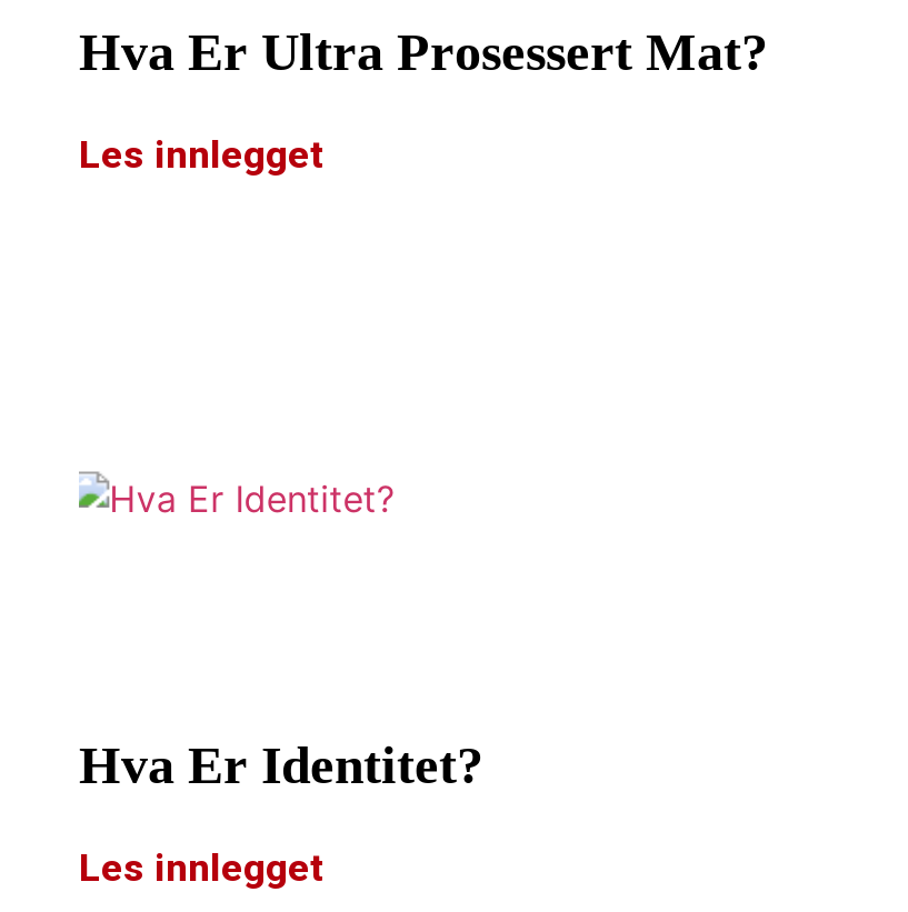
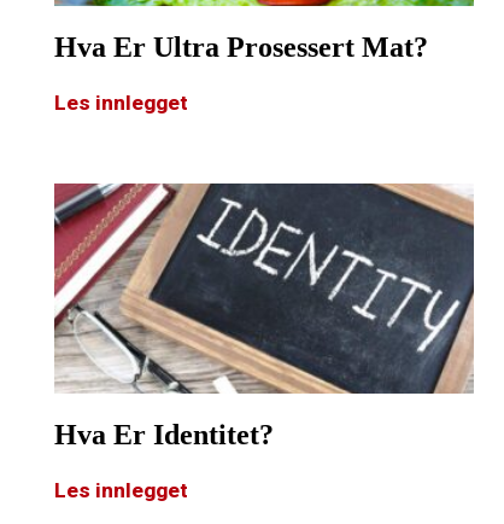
none -> [53,182,475,395] [image]

